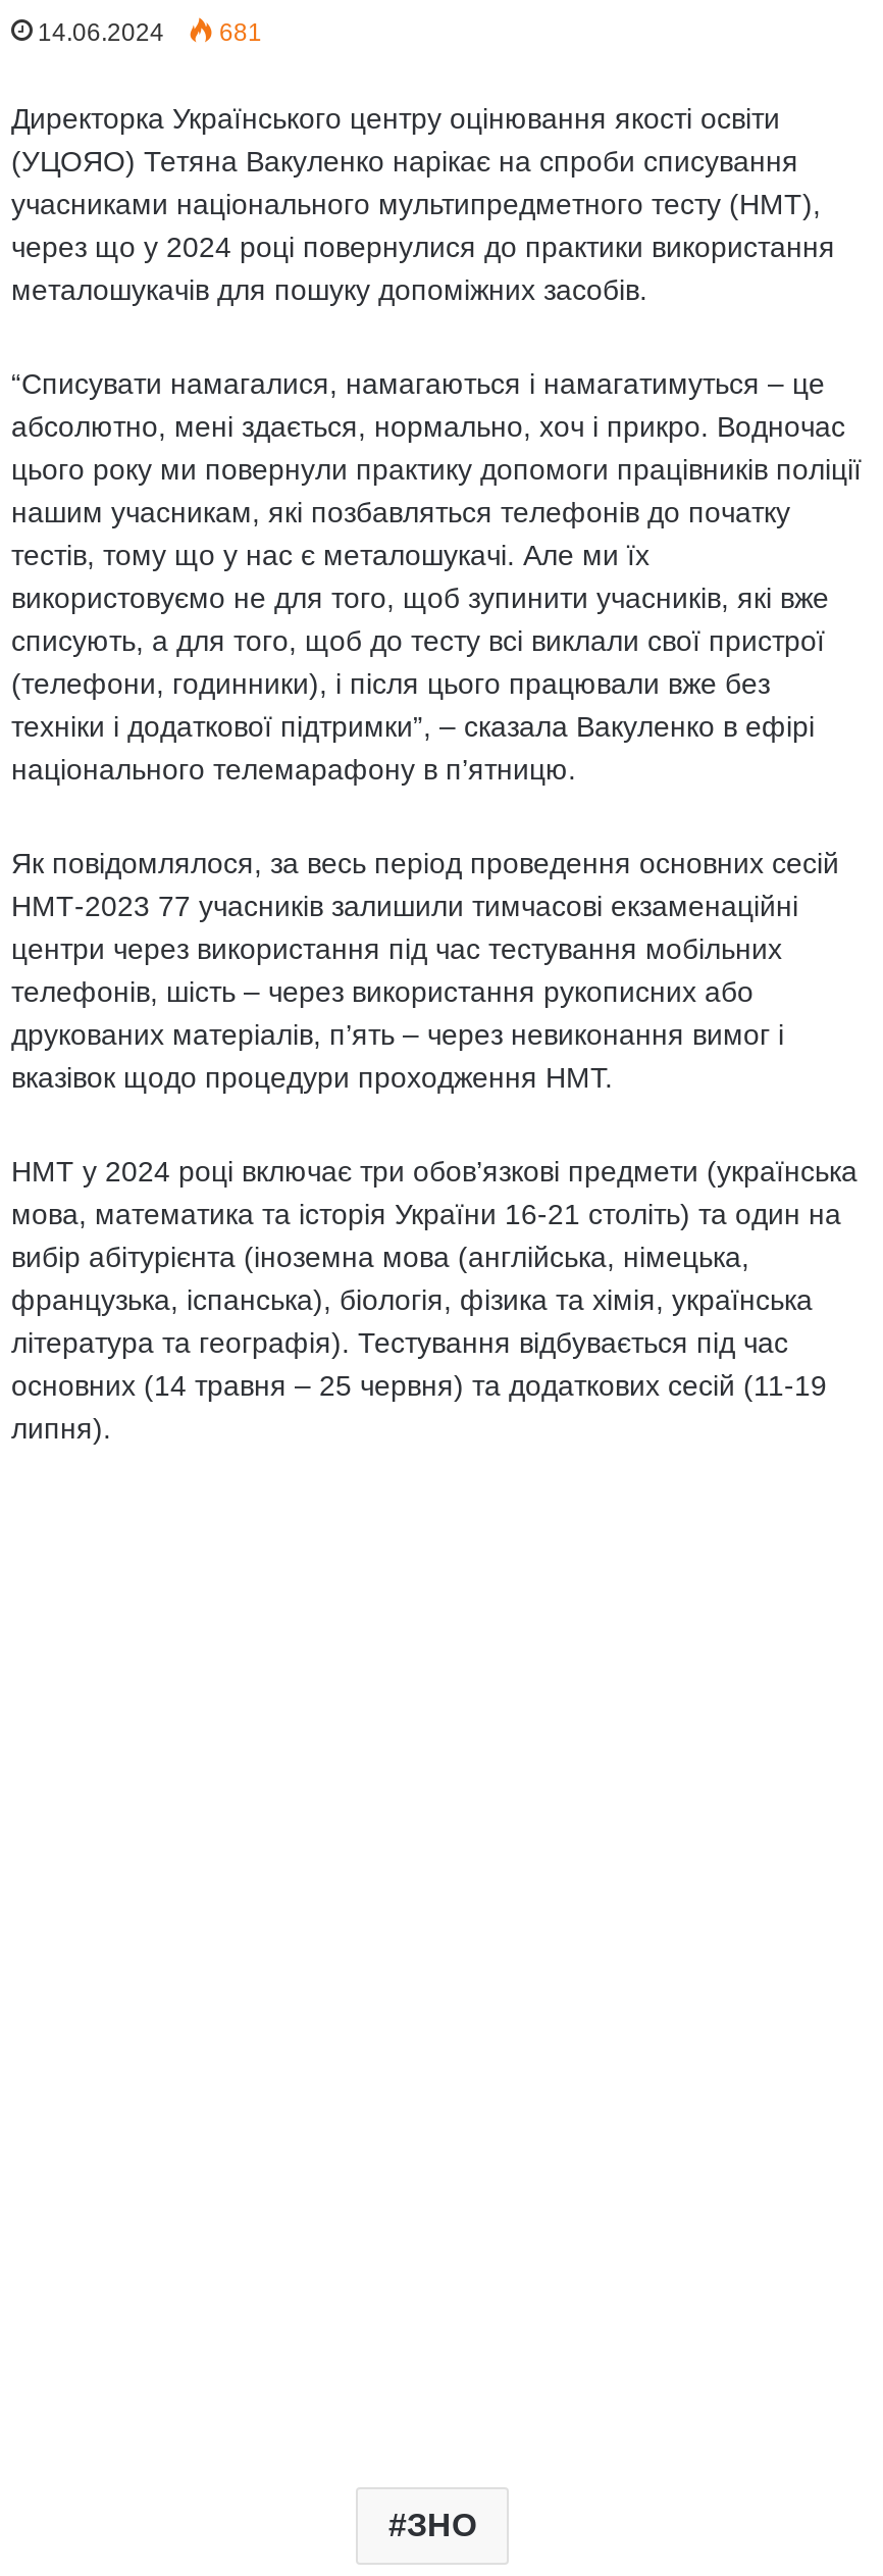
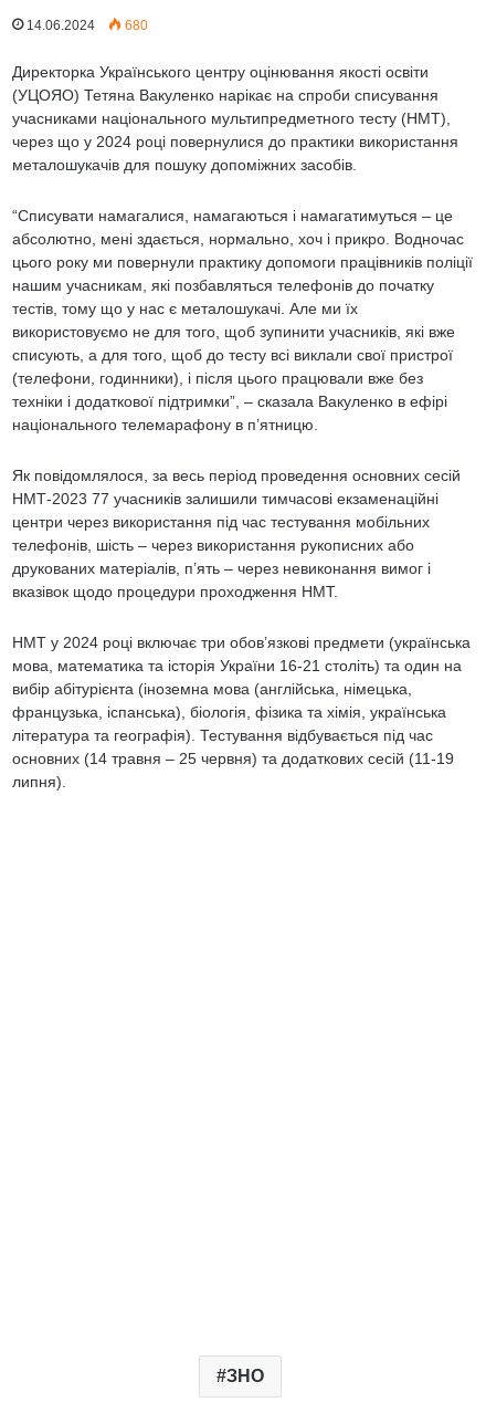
[38,17,262,46] 14.06.2024 681 -> [27,18,148,33] 14.06.2024 680

